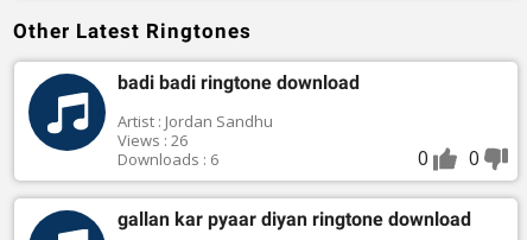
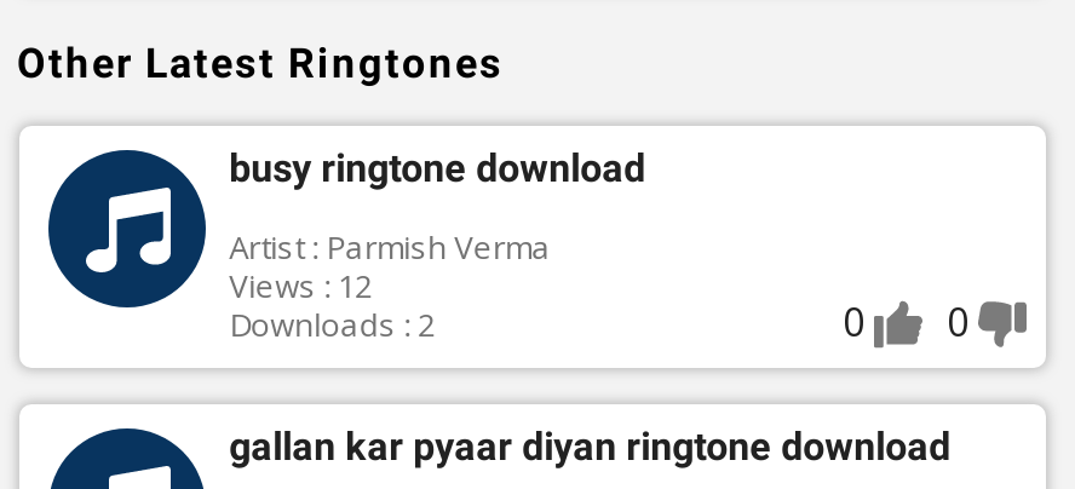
[117,72,359,94] badi badi ringtone download -> [229,146,646,192] busy ringtone download
[117,111,273,170] Artist : Jordan Sandhu | Views : 26 | Downloads : 6 -> [229,226,551,347] Artist : Parmish Verma | Views : 12 | Downloads : 2

